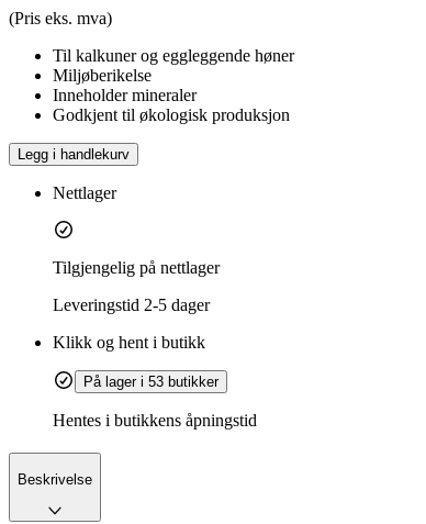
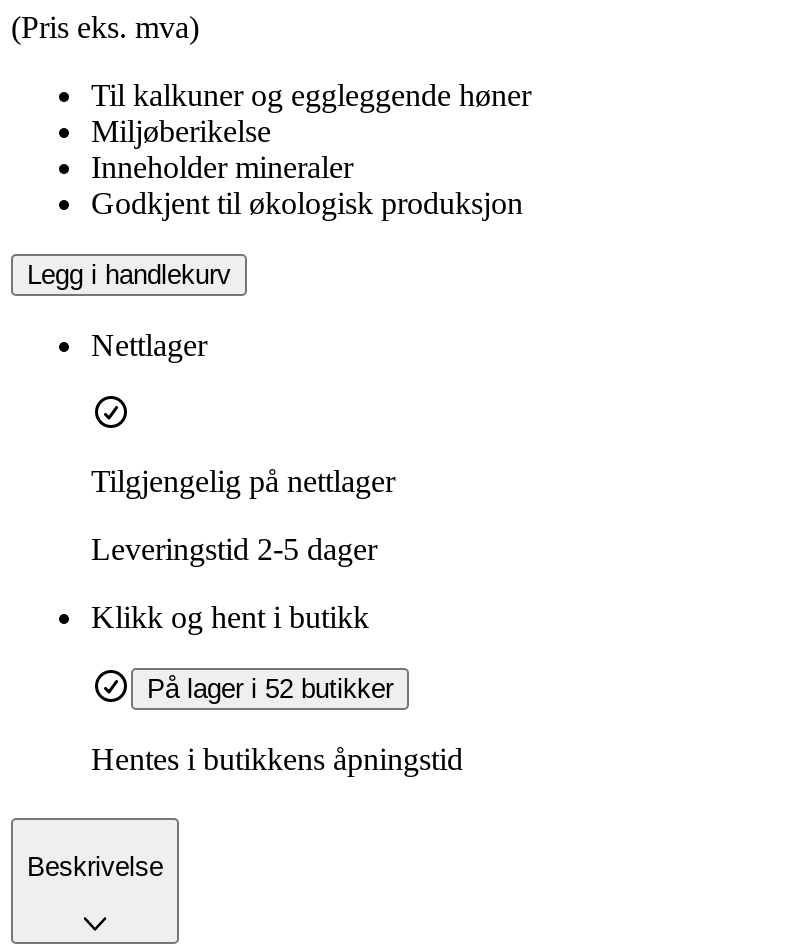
[83,374,218,390] På lager i 53 butikker -> [147,675,393,705] På lager i 52 butikker

